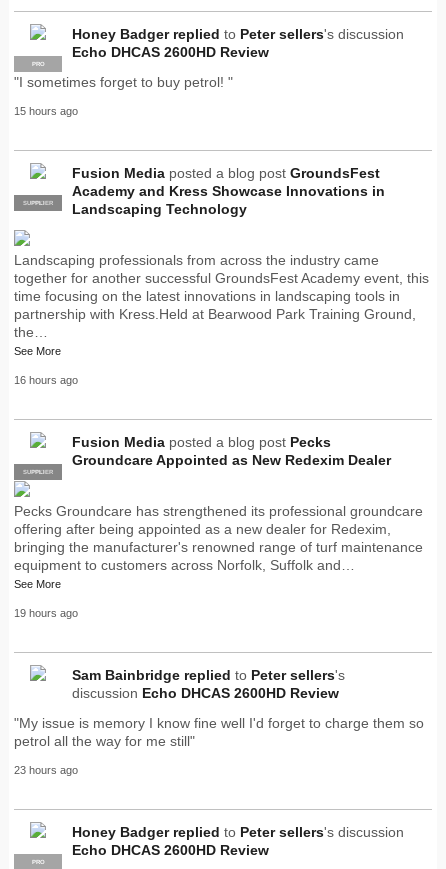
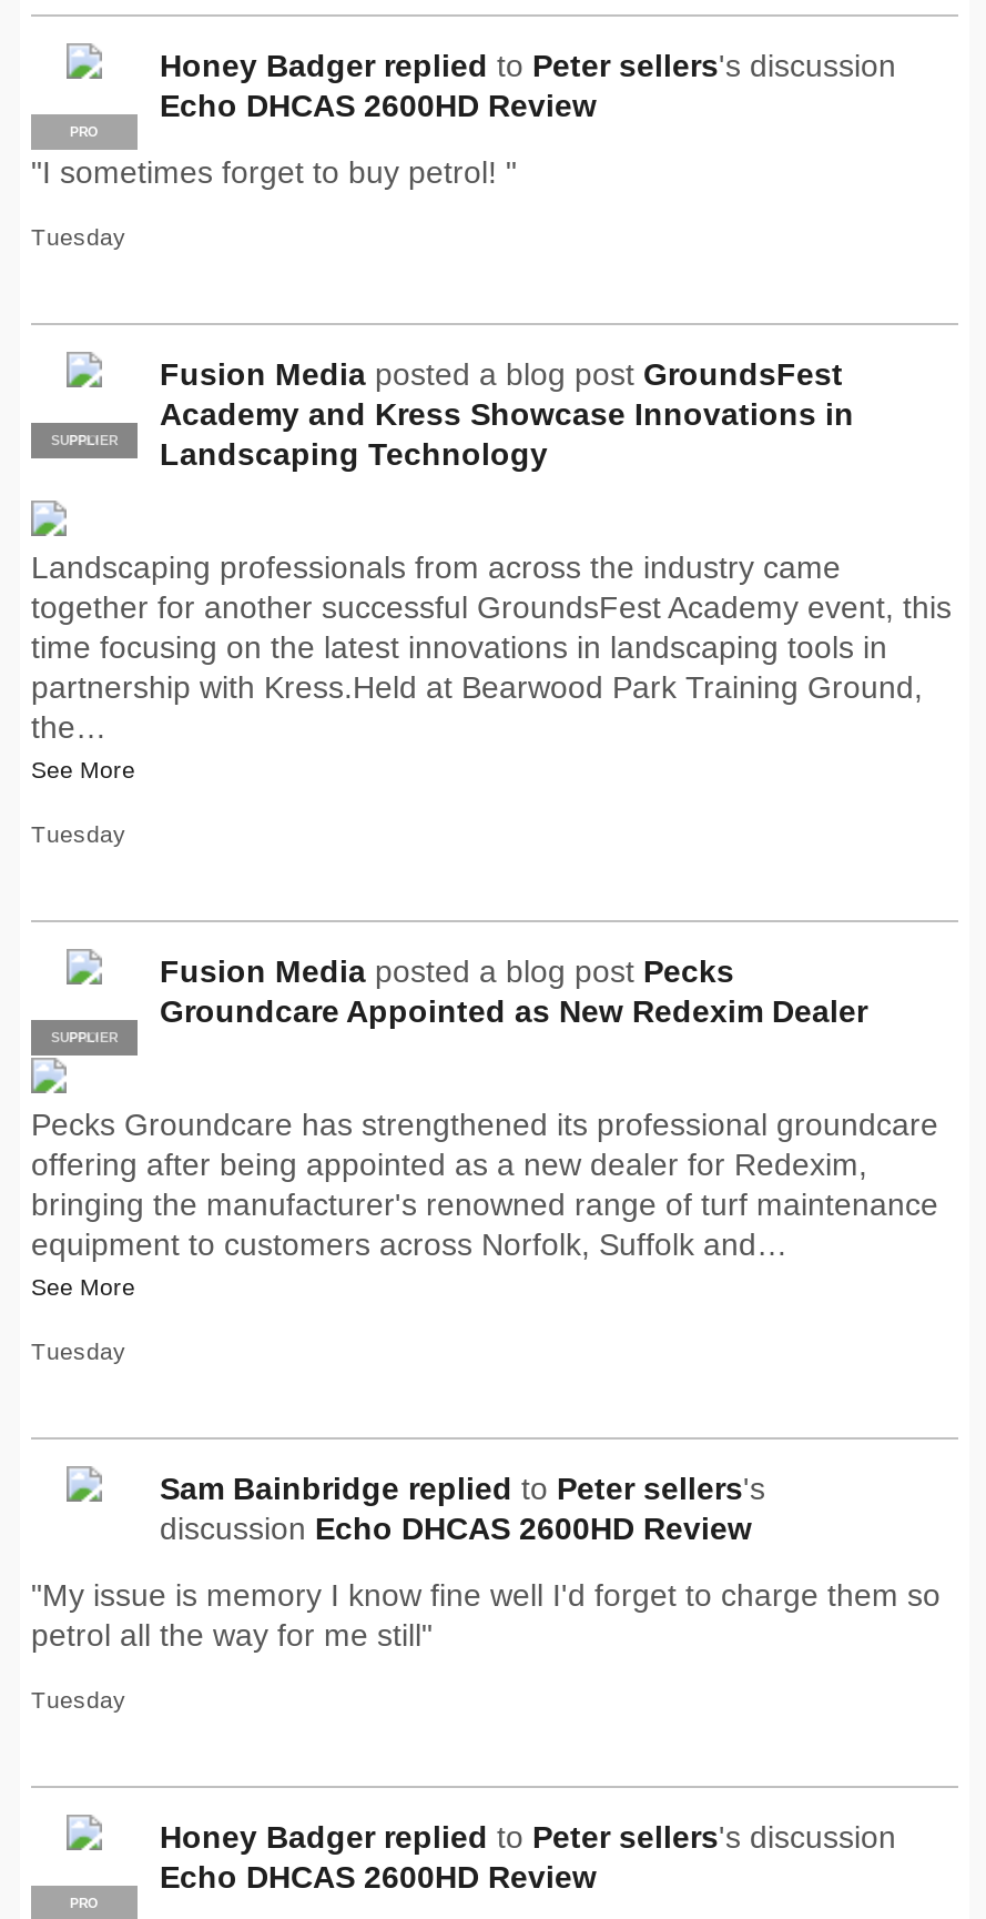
[14,105,78,117] 15 hours ago -> [31,222,126,249] Tuesday
[14,374,78,386] 16 hours ago -> [31,819,126,846] Tuesday
[14,607,78,619] 19 hours ago -> [31,1337,126,1363] Tuesday
[14,764,78,776] 23 hours ago -> [31,1685,126,1712] Tuesday

